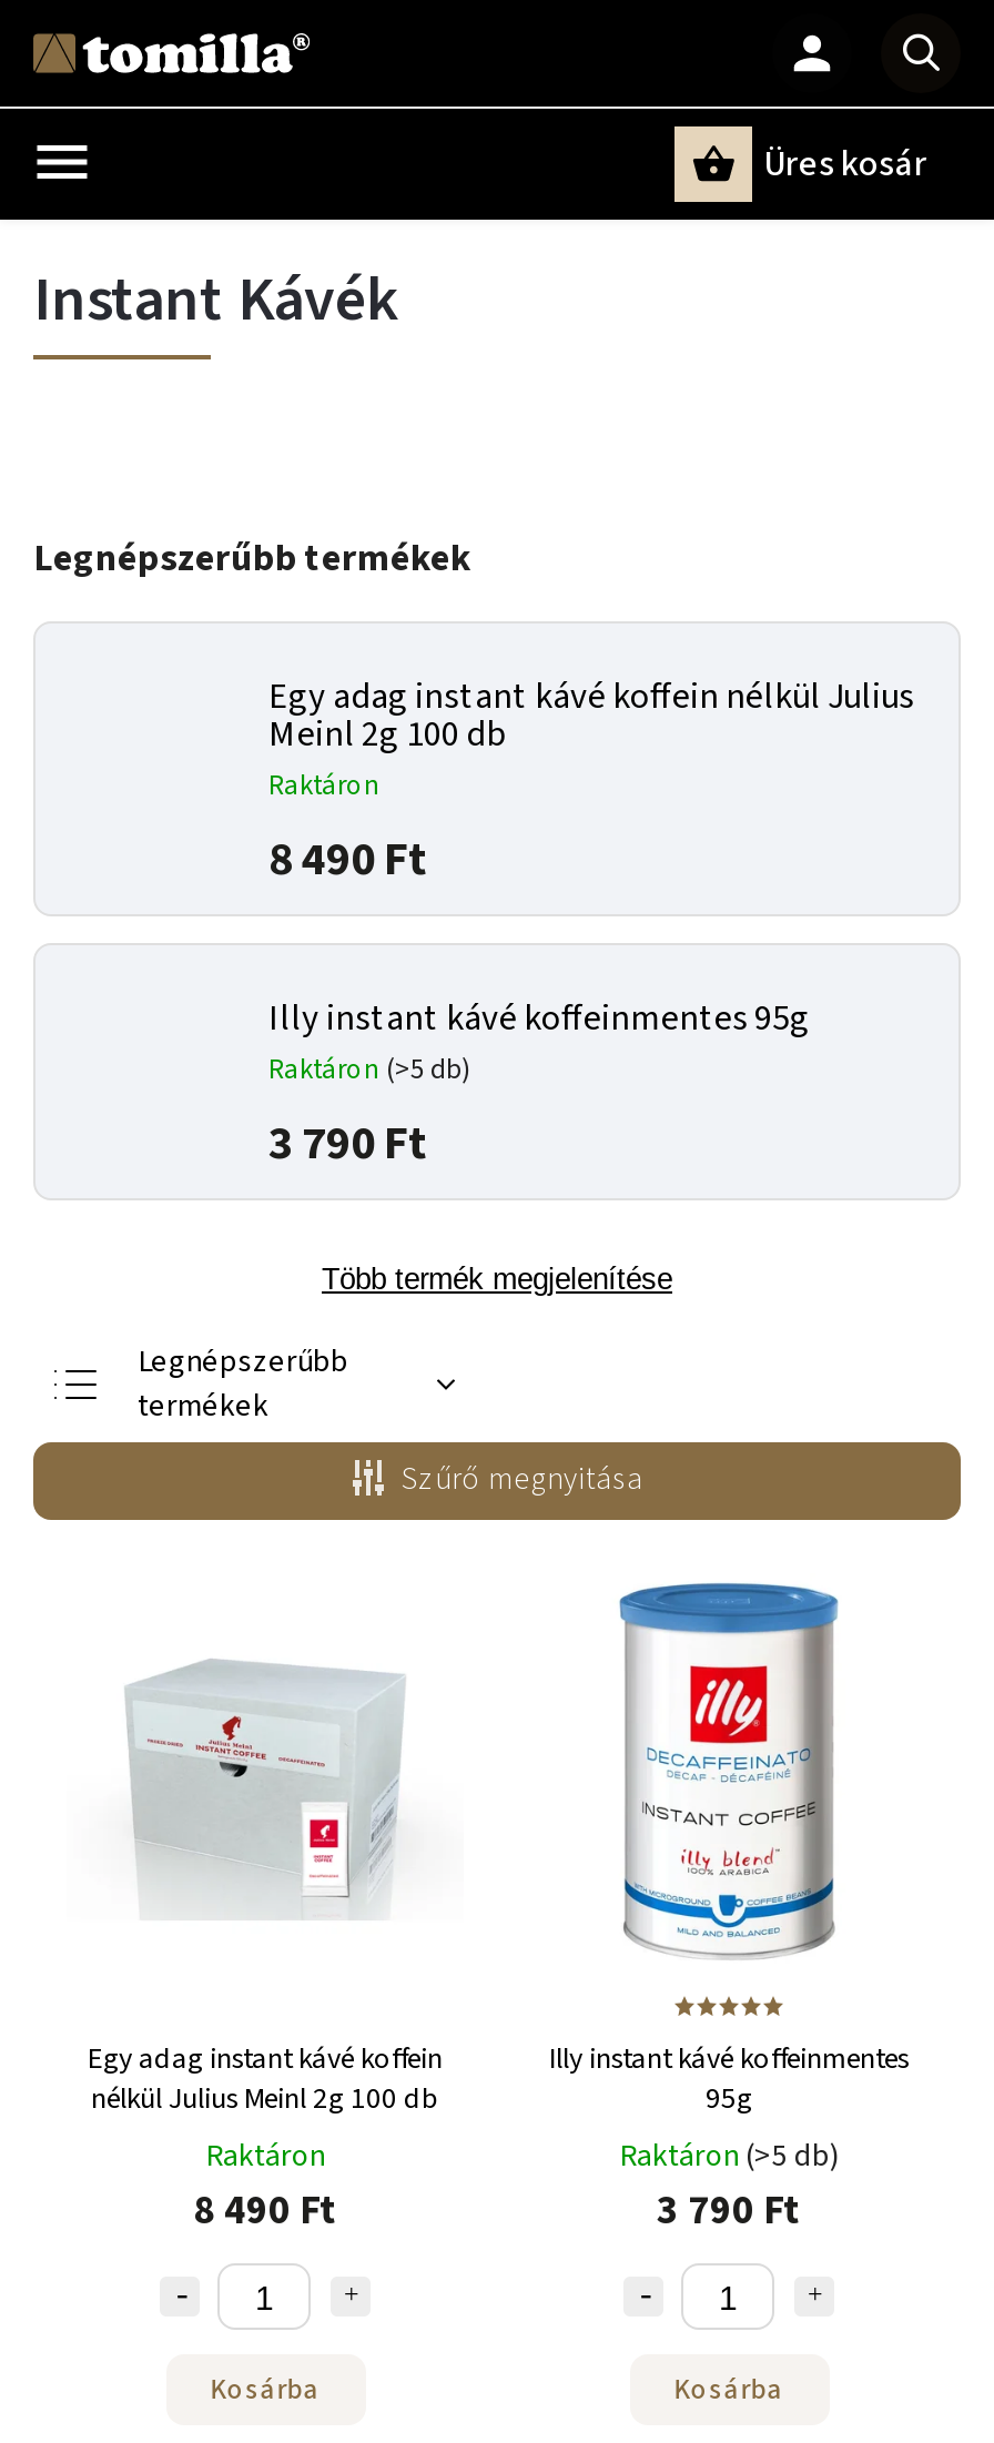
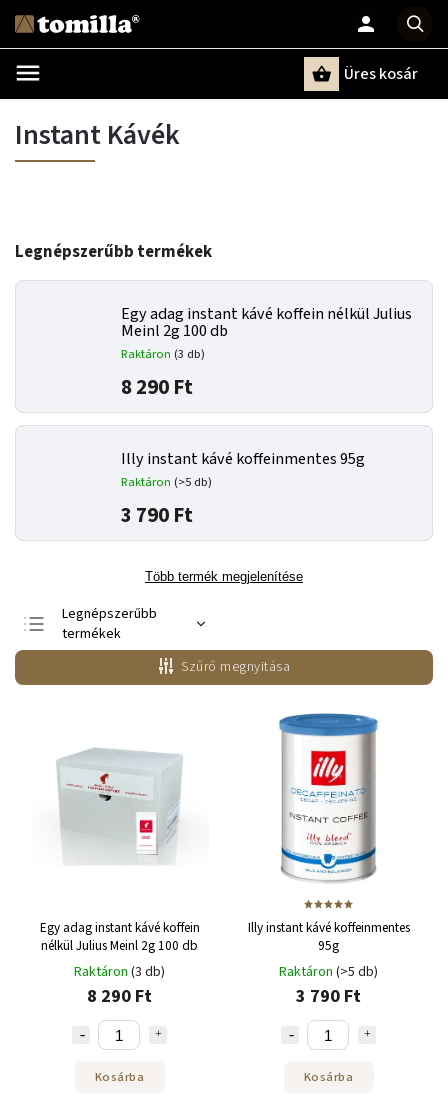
[268,766,428,892] Raktáron | 8 490 Ft -> [121,345,205,402] Raktáron (3 db) | 8 290 Ft
[193,2135,337,2239] Raktáron | 8 490 Ft -> [74,962,165,1009] Raktáron (3 db) | 8 290 Ft

